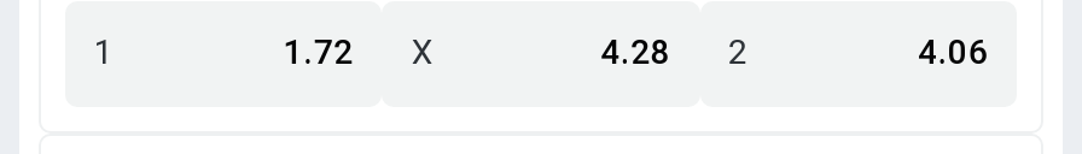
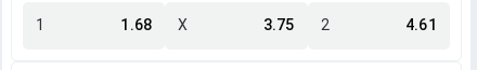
[283,32,434,71] 1.72 X -> [121,16,188,33] 1.68 X
[601,32,748,71] 4.28 2 -> [263,16,329,33] 3.75 2
[918,32,988,71] 4.06 -> [405,16,437,33] 4.61

